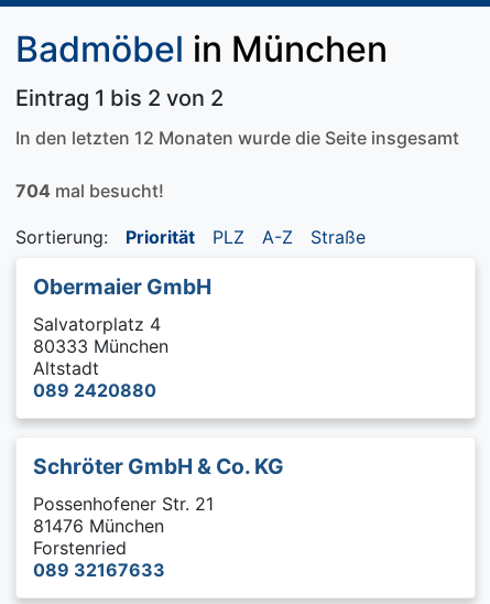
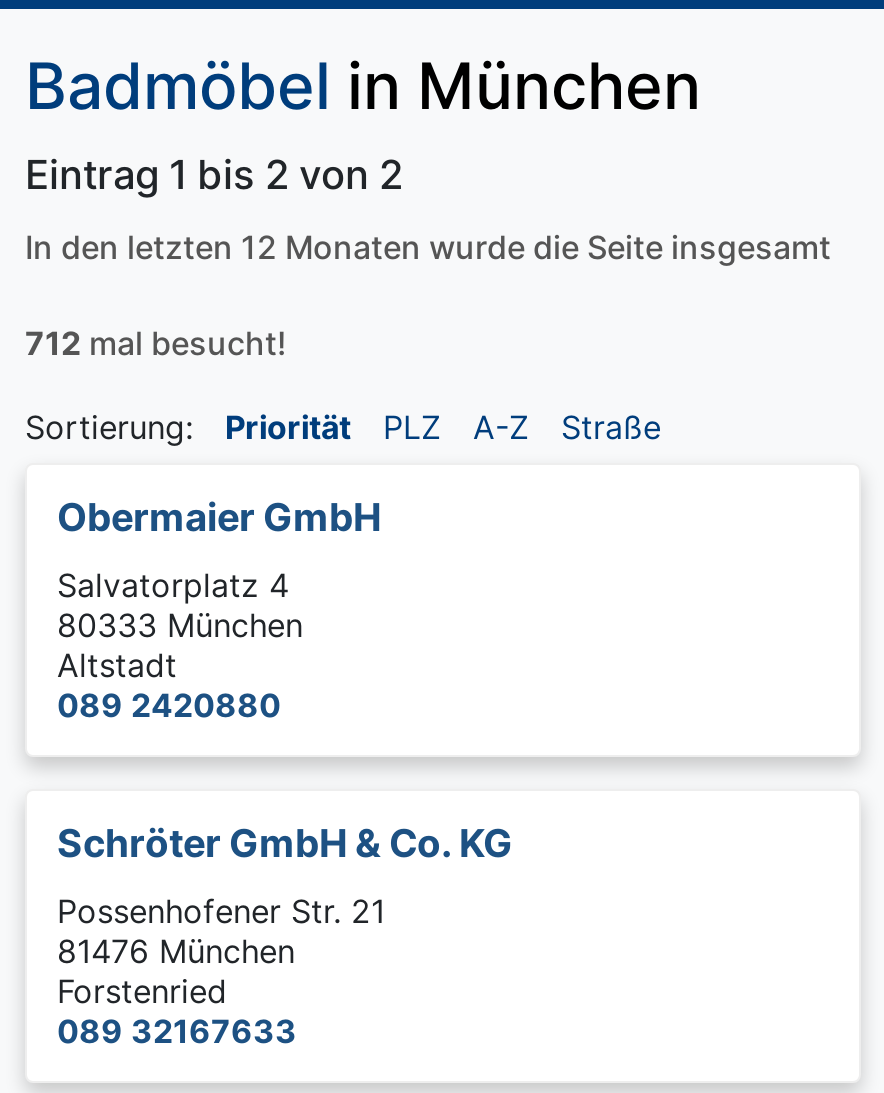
[15,179,164,201] 704 mal besucht! -> [25,323,287,363] 712 mal besucht!

